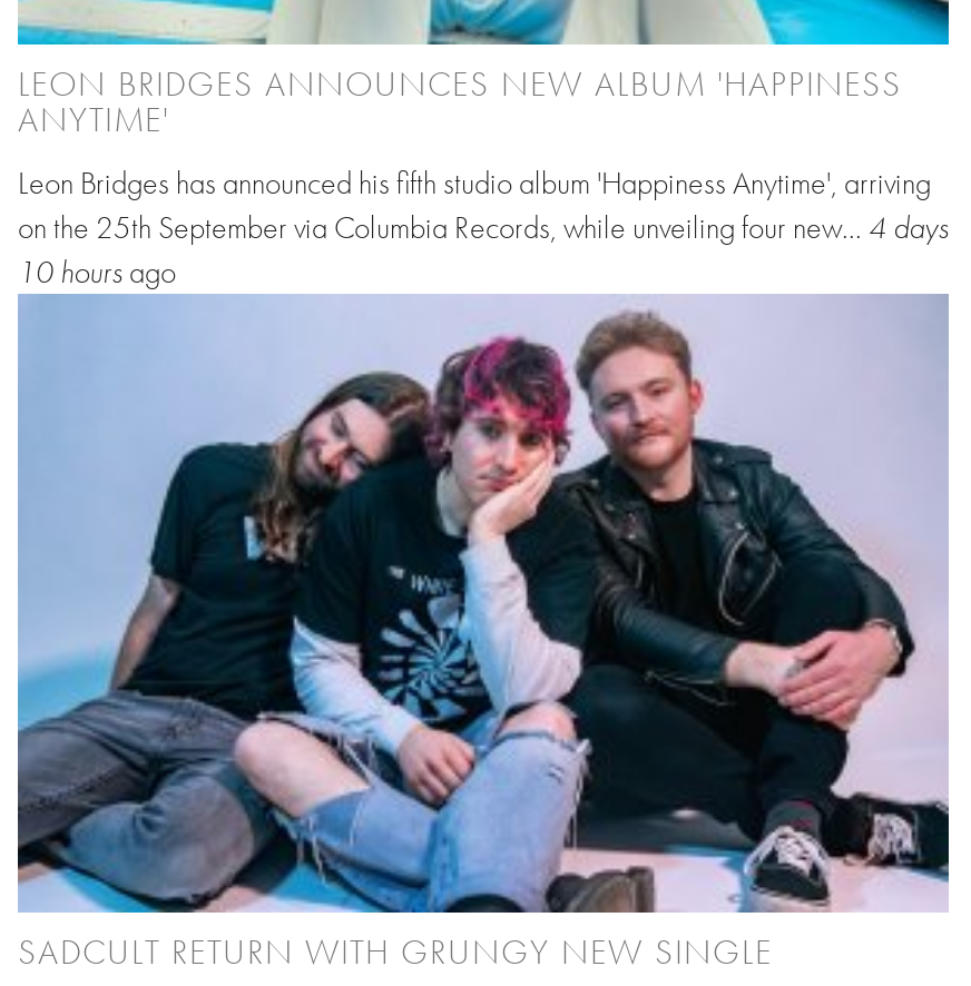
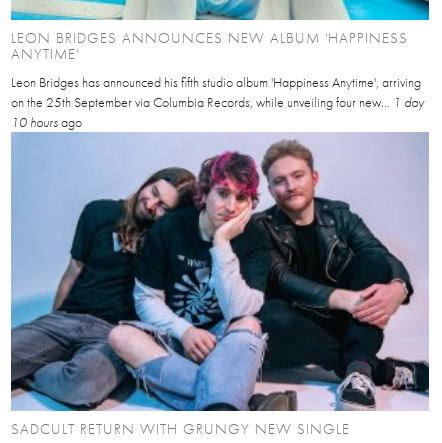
[18,207,949,247] on the 25th September via Columbia Records, while unveiling four new... 4 days -> [11,93,424,111] on the 25th September via Columbia Records, while unveiling four new... 1 day

